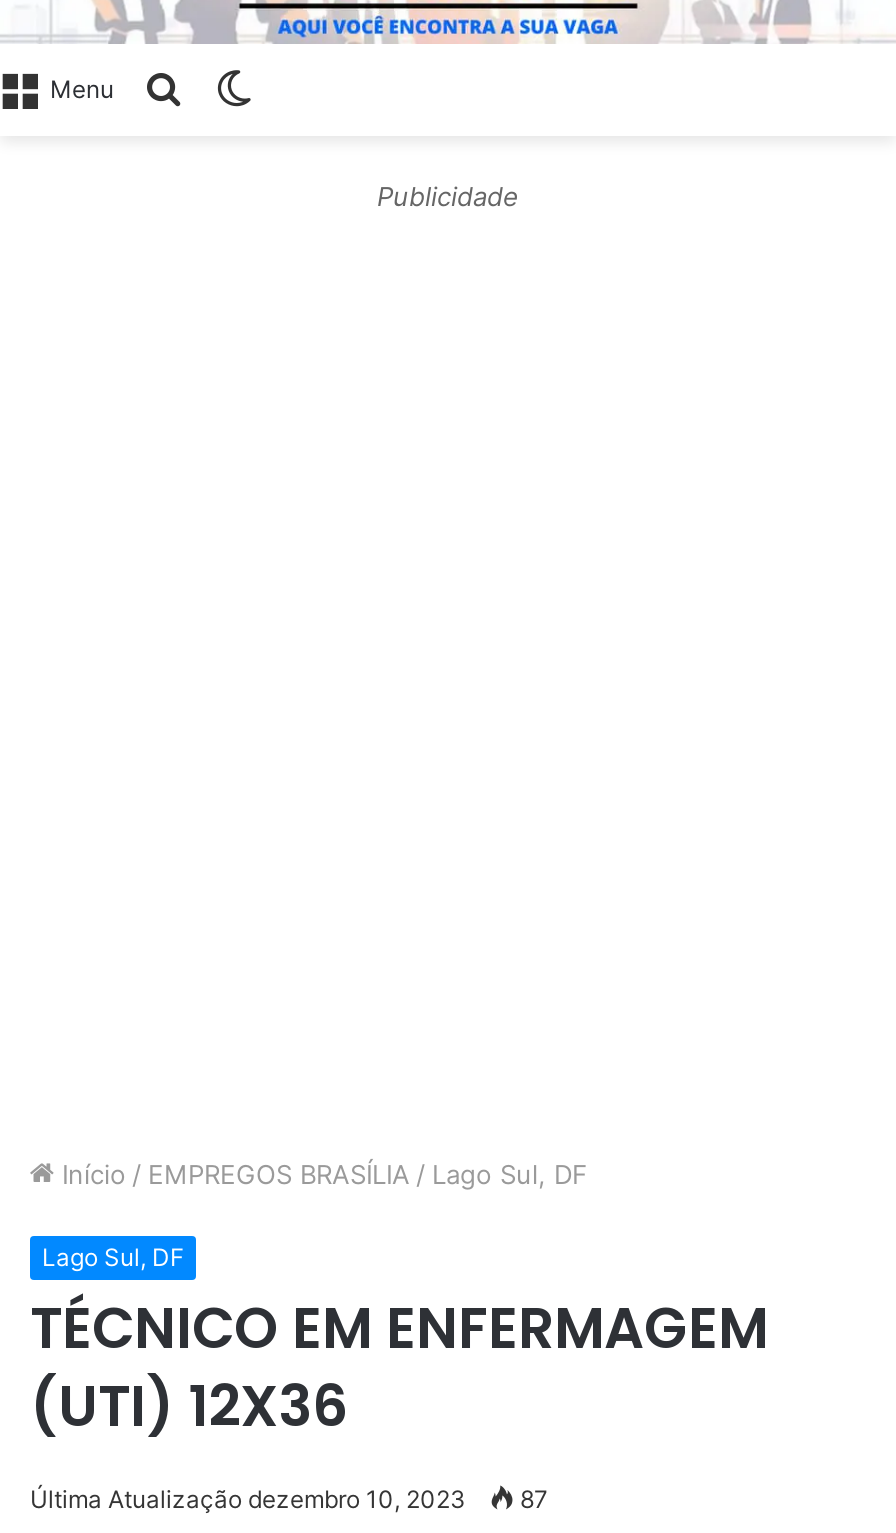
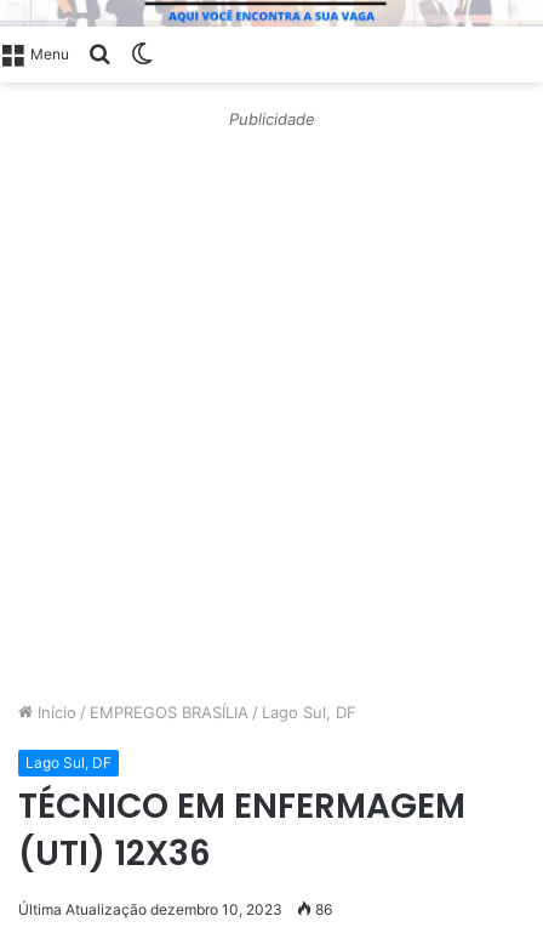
[30,1484,548,1514] Última Atualização dezembro 10, 2023 87 -> [18,900,332,919] Última Atualização dezembro 10, 2023 86

